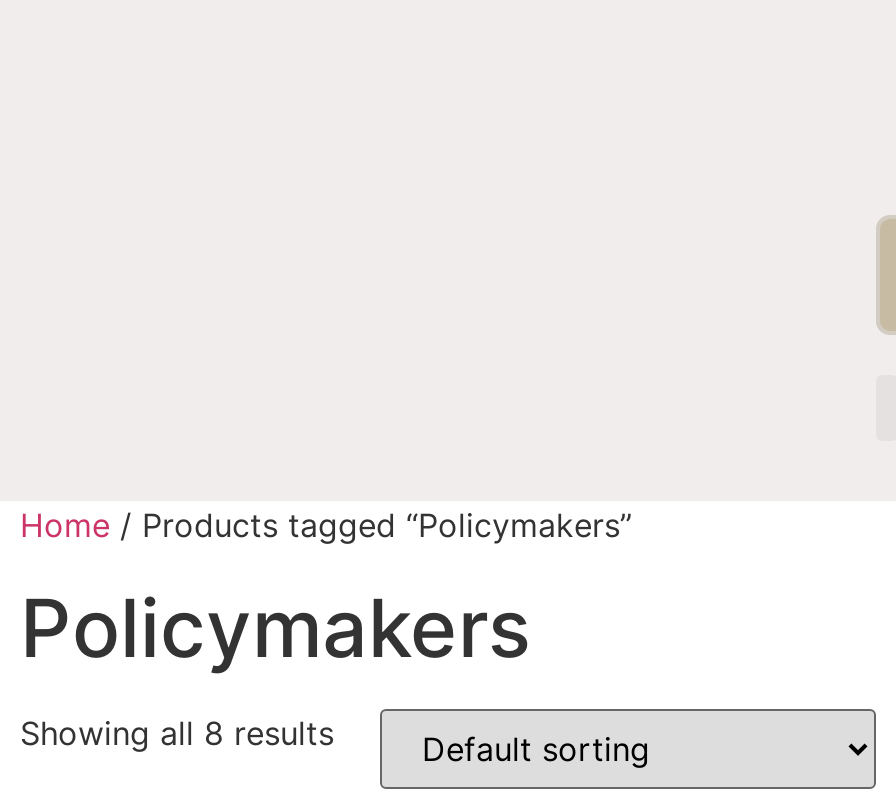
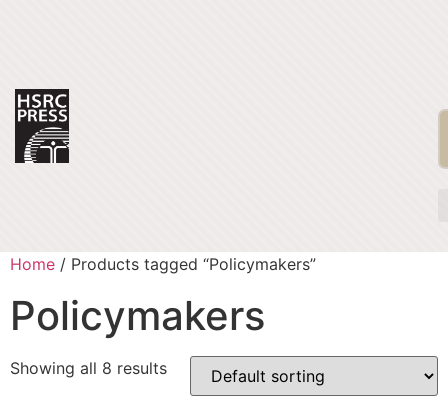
none -> [14,88,70,164] [image]

